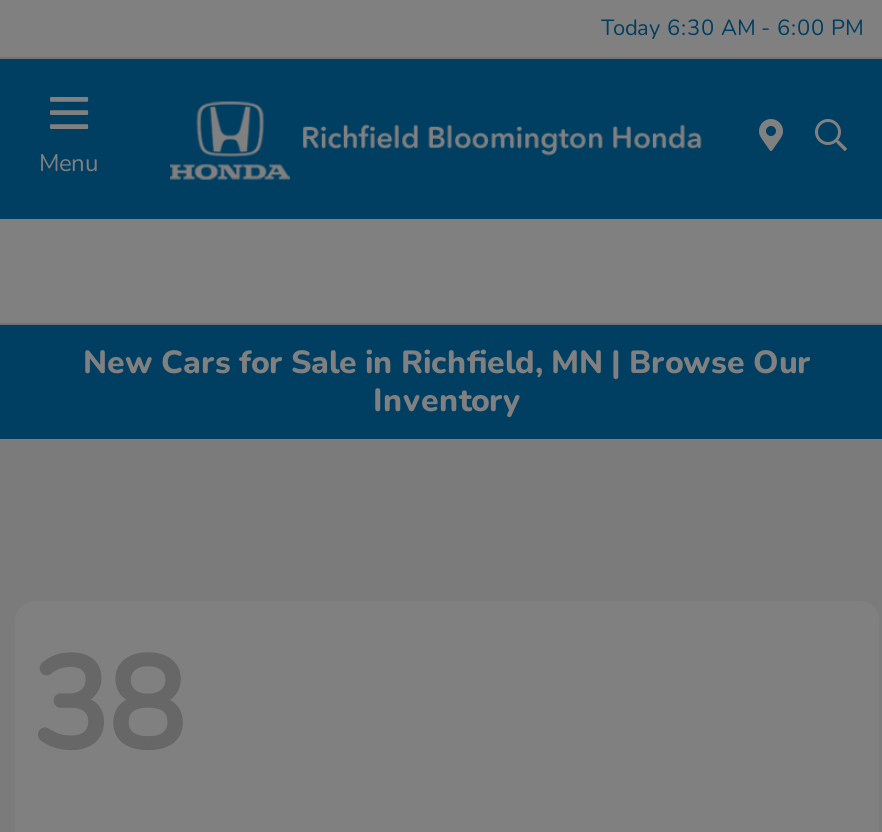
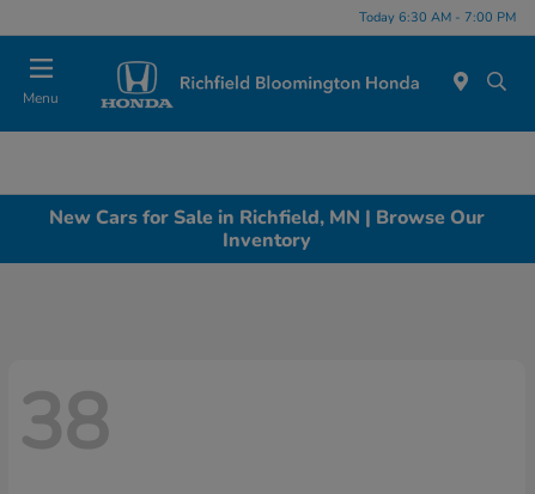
[601,12,863,42] Today 6:30 AM - 6:00 PM -> [359,8,516,26] Today 6:30 AM - 7:00 PM

